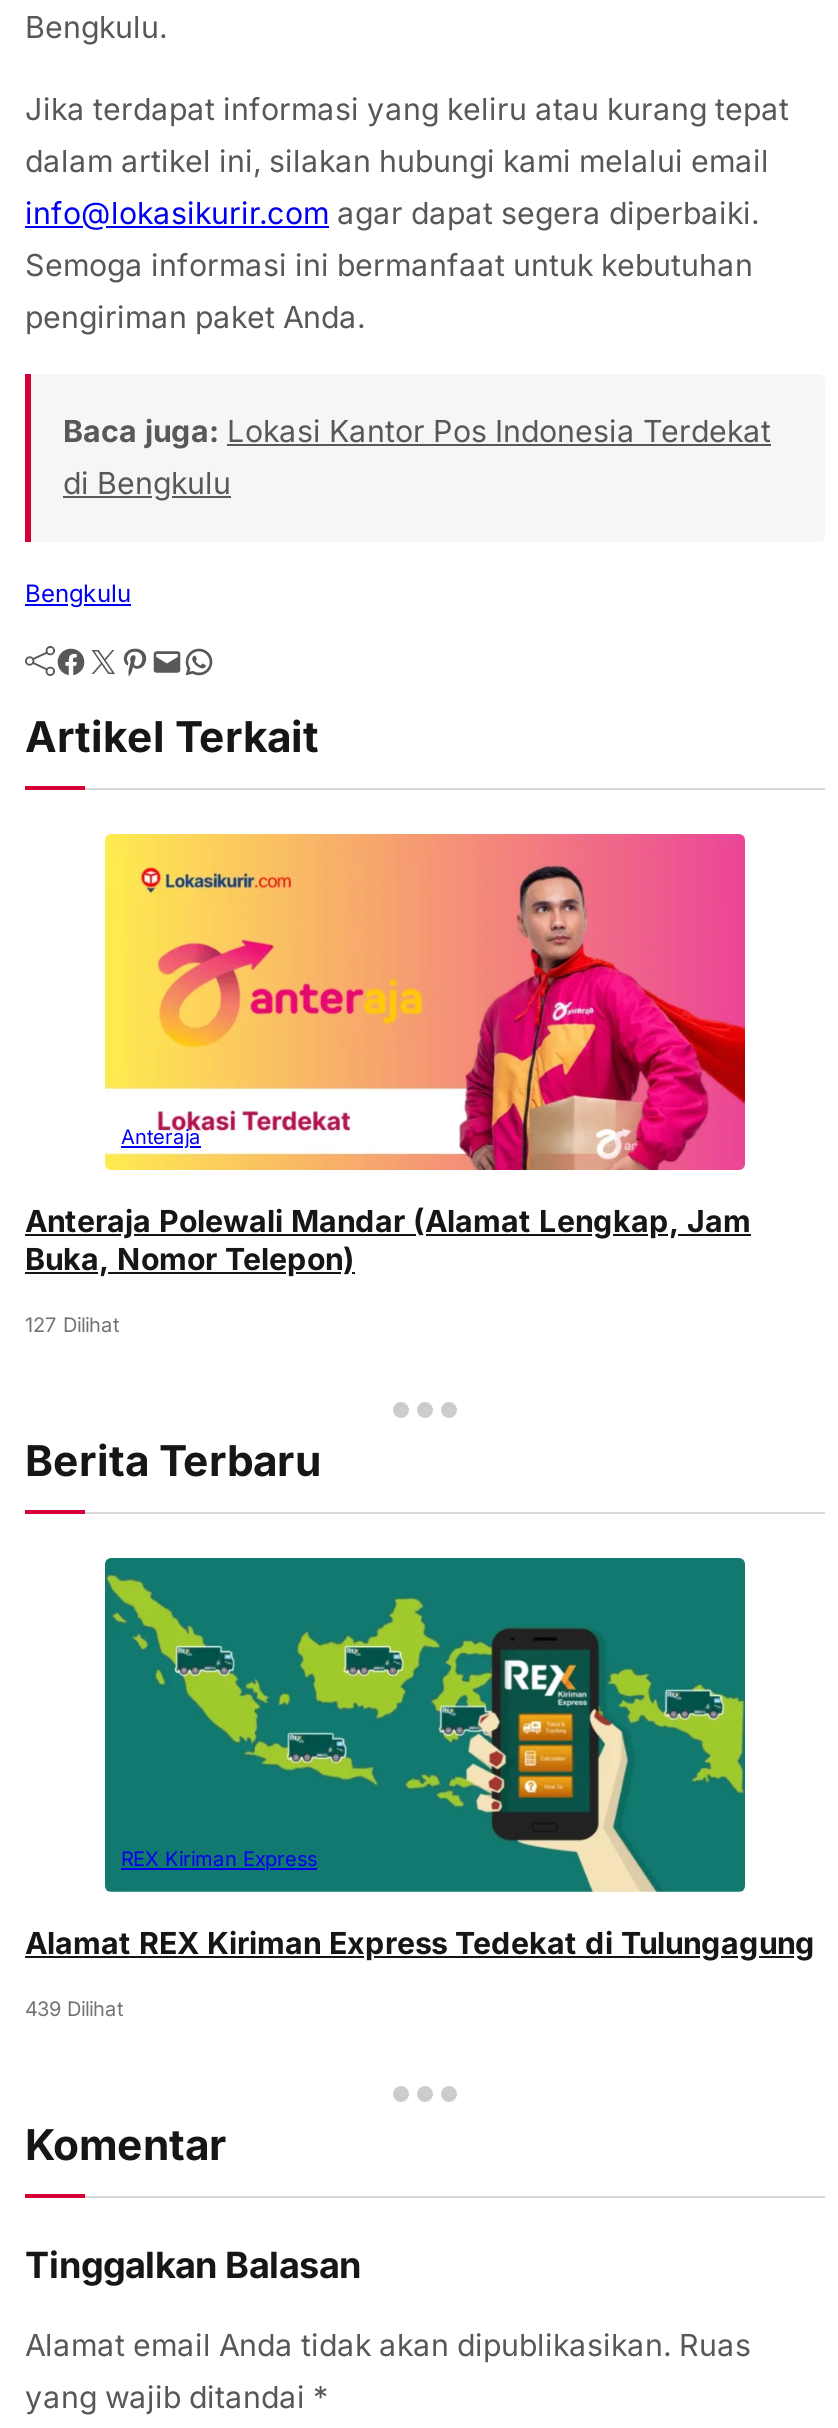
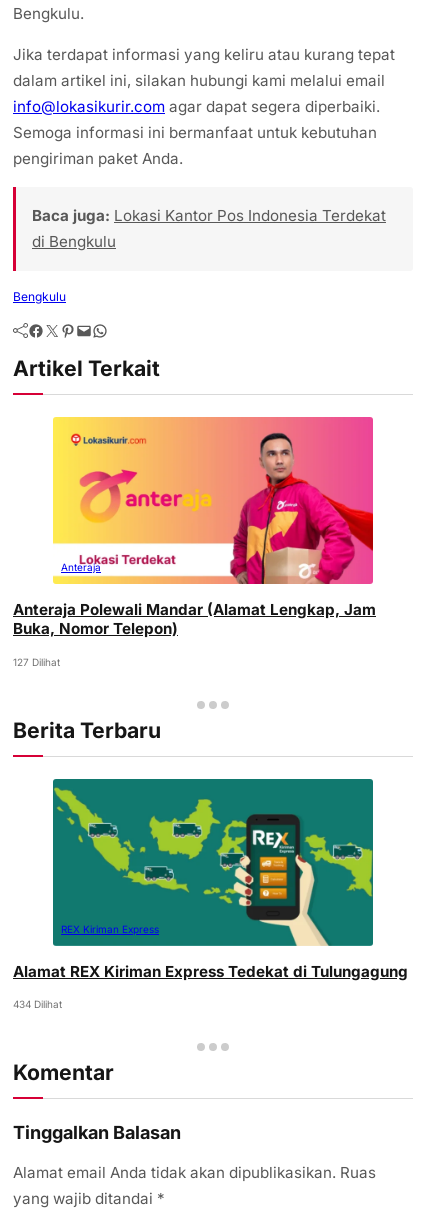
[25,1996,123,2020] 439 Dilihat -> [13,998,62,1010] 434 Dilihat

